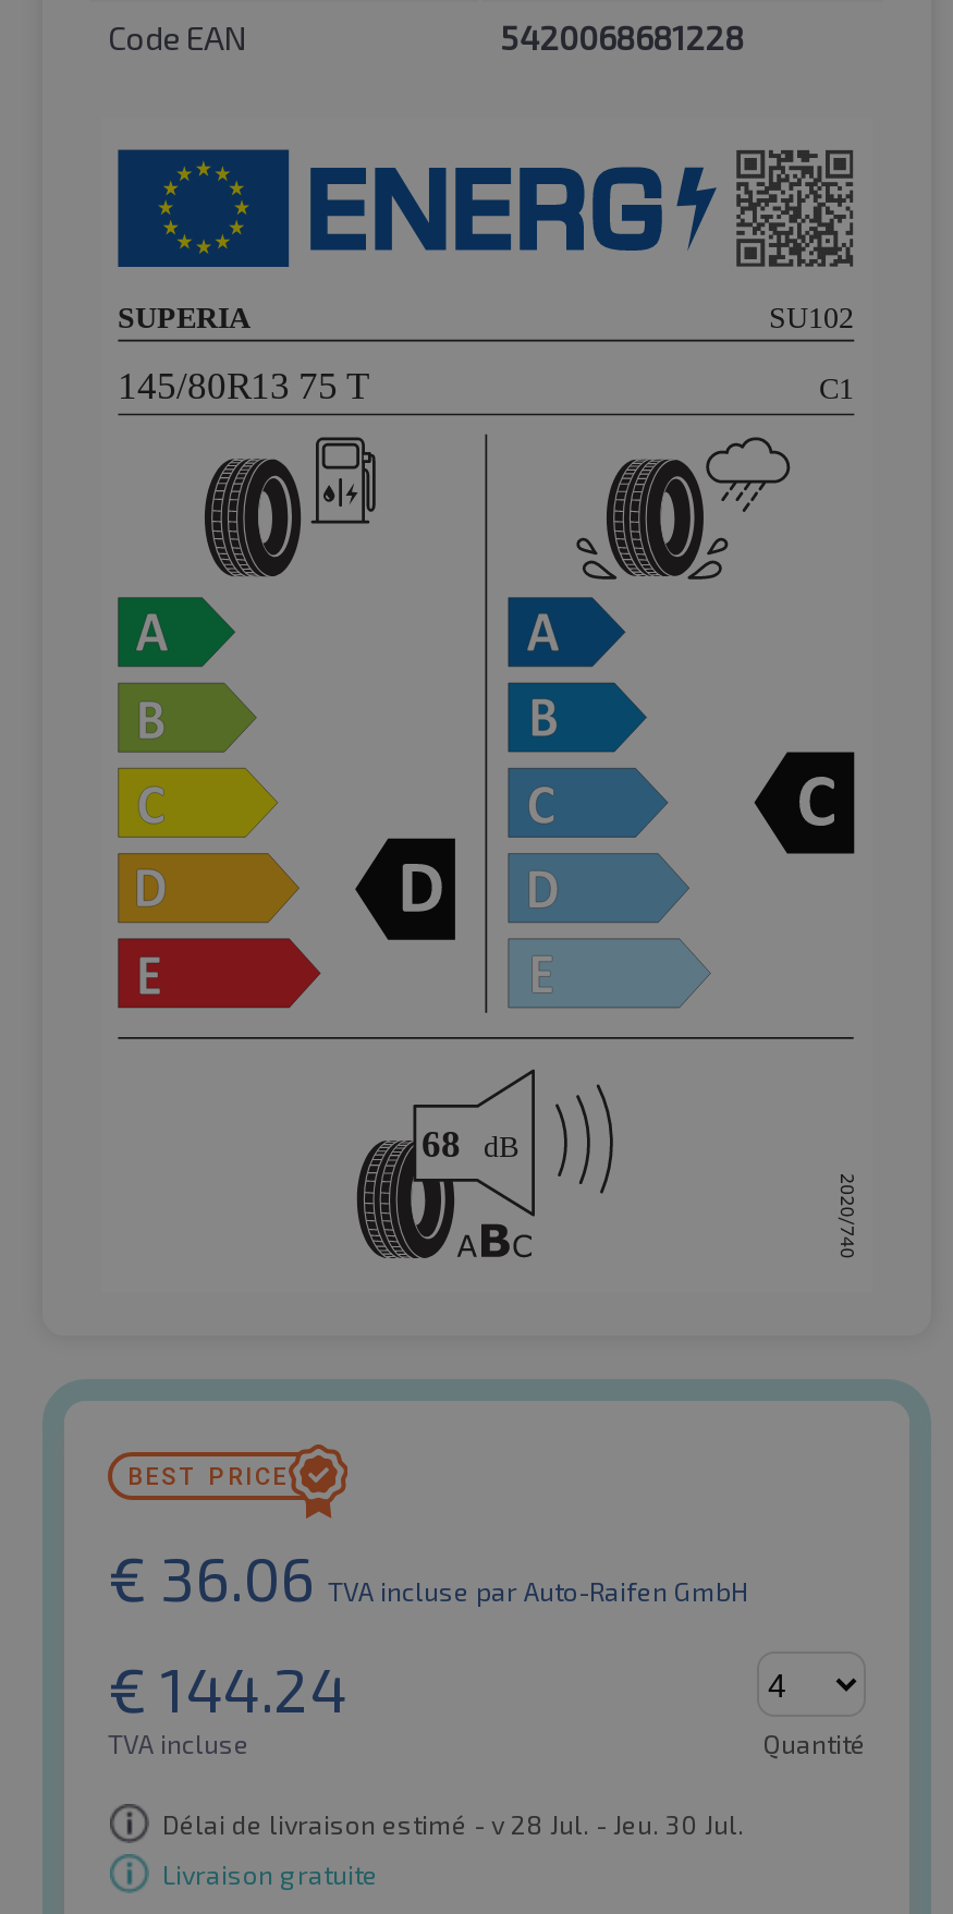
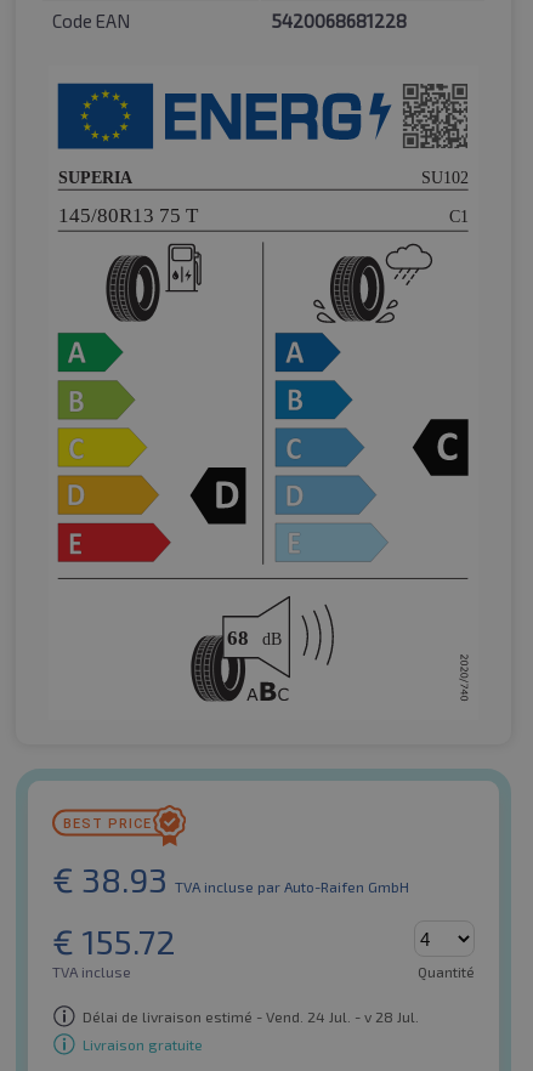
[108,1541,748,1615] € 36.06 TVA inclusepar Auto-Raifen GmbH -> [52,859,409,900] € 38.93 TVA inclusepar Auto-Raifen GmbH
[108,1652,347,1726] € 144.24 -> [52,921,176,962] € 155.72
[162,1808,744,1839] Délai de livraison estimé - v 28 Jul. - Jeu. 30 Jul. -> [83,1008,419,1025] Délai de livraison estimé - Vend. 24 Jul. - v 28 Jul.

